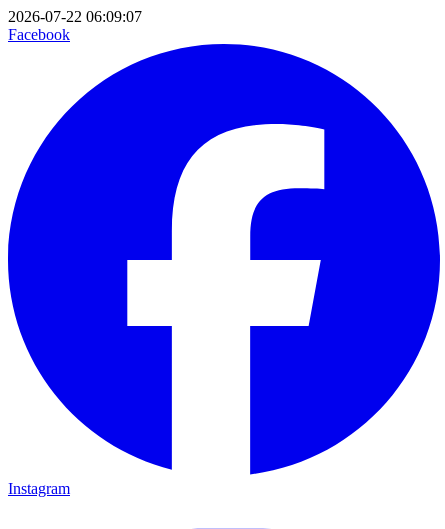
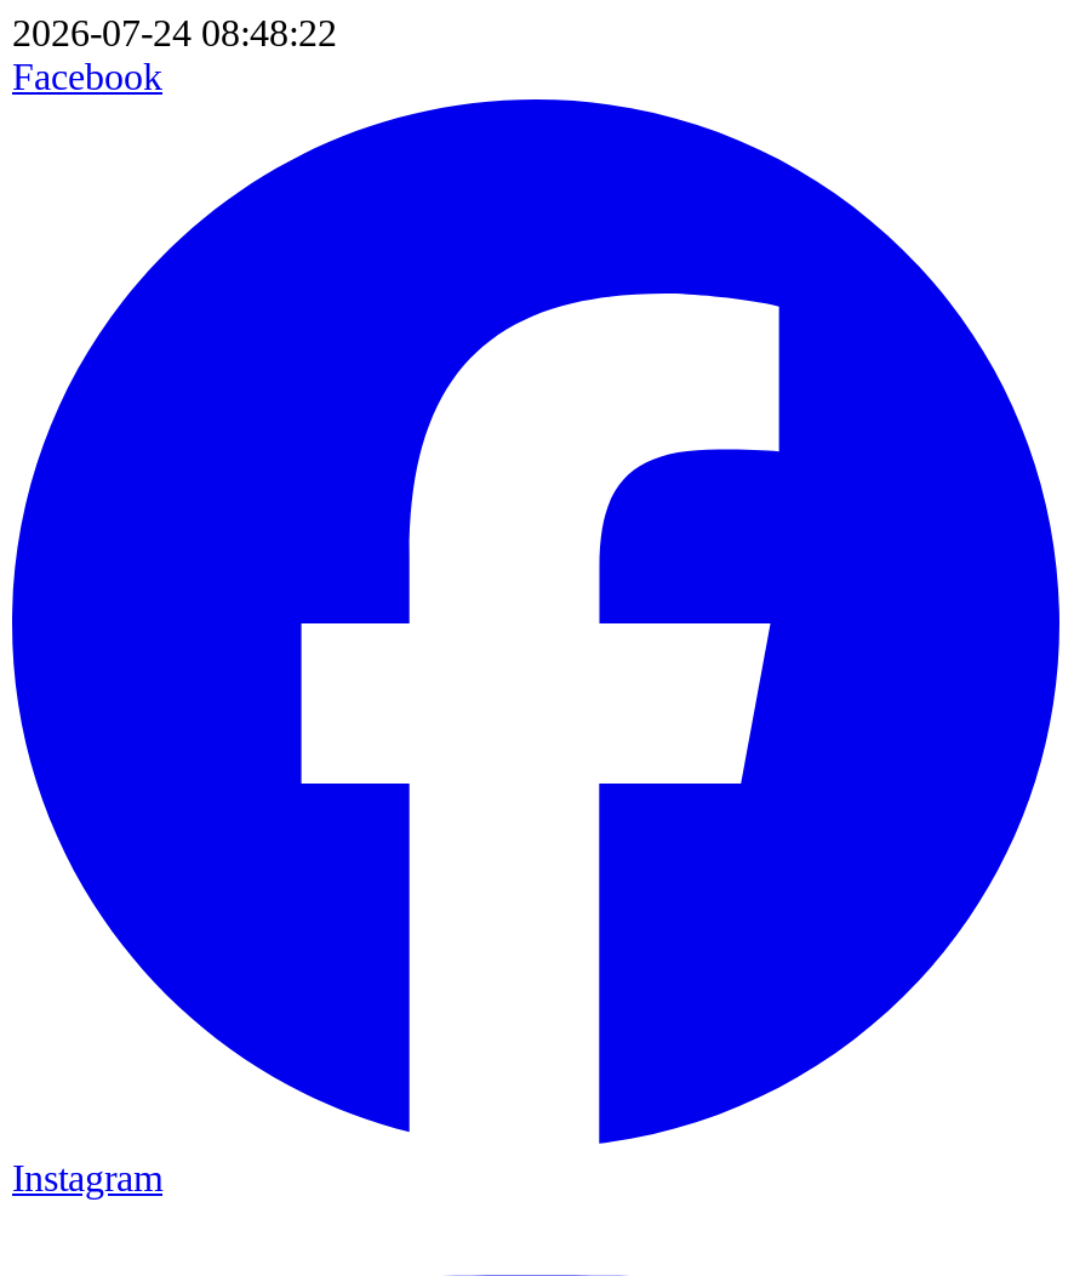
[8,8,142,25] 2026-07-22 06:09:07 -> [12,12,337,53] 2026-07-24 08:48:22

